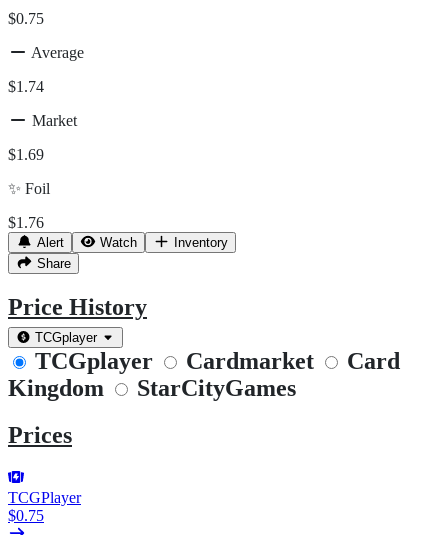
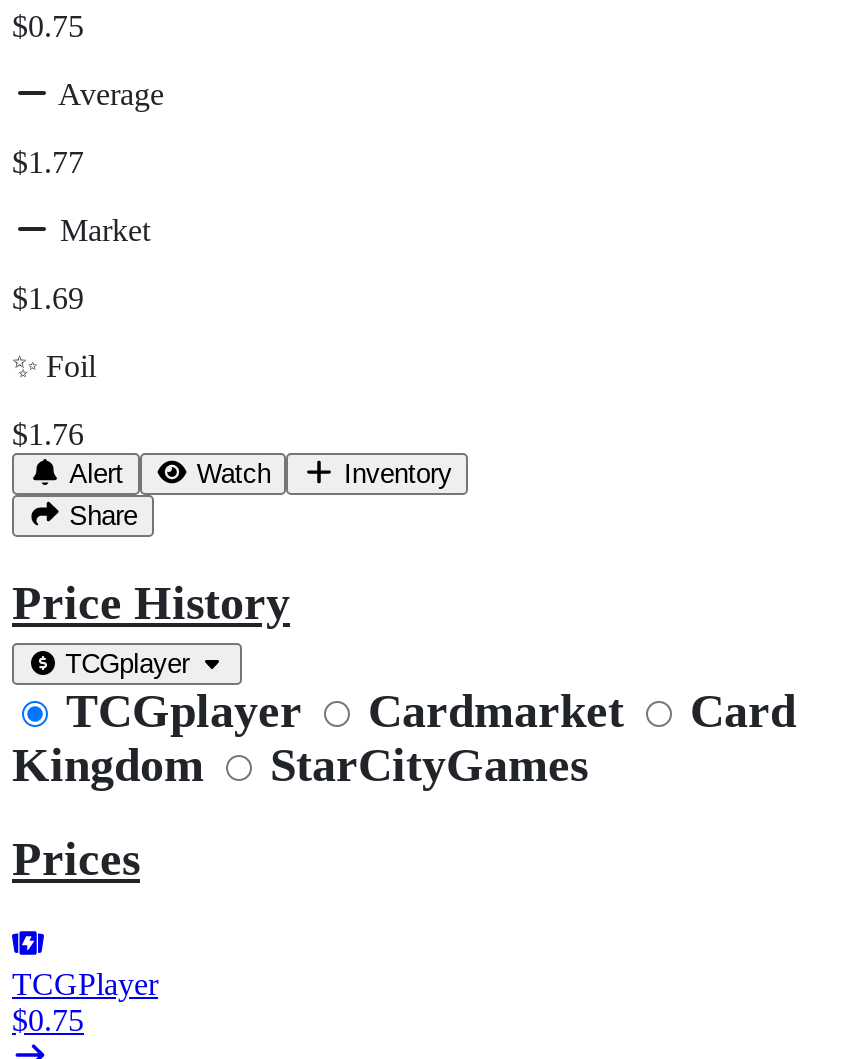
[8,78,44,95] $1.74 -> [12,145,84,179] $1.77

